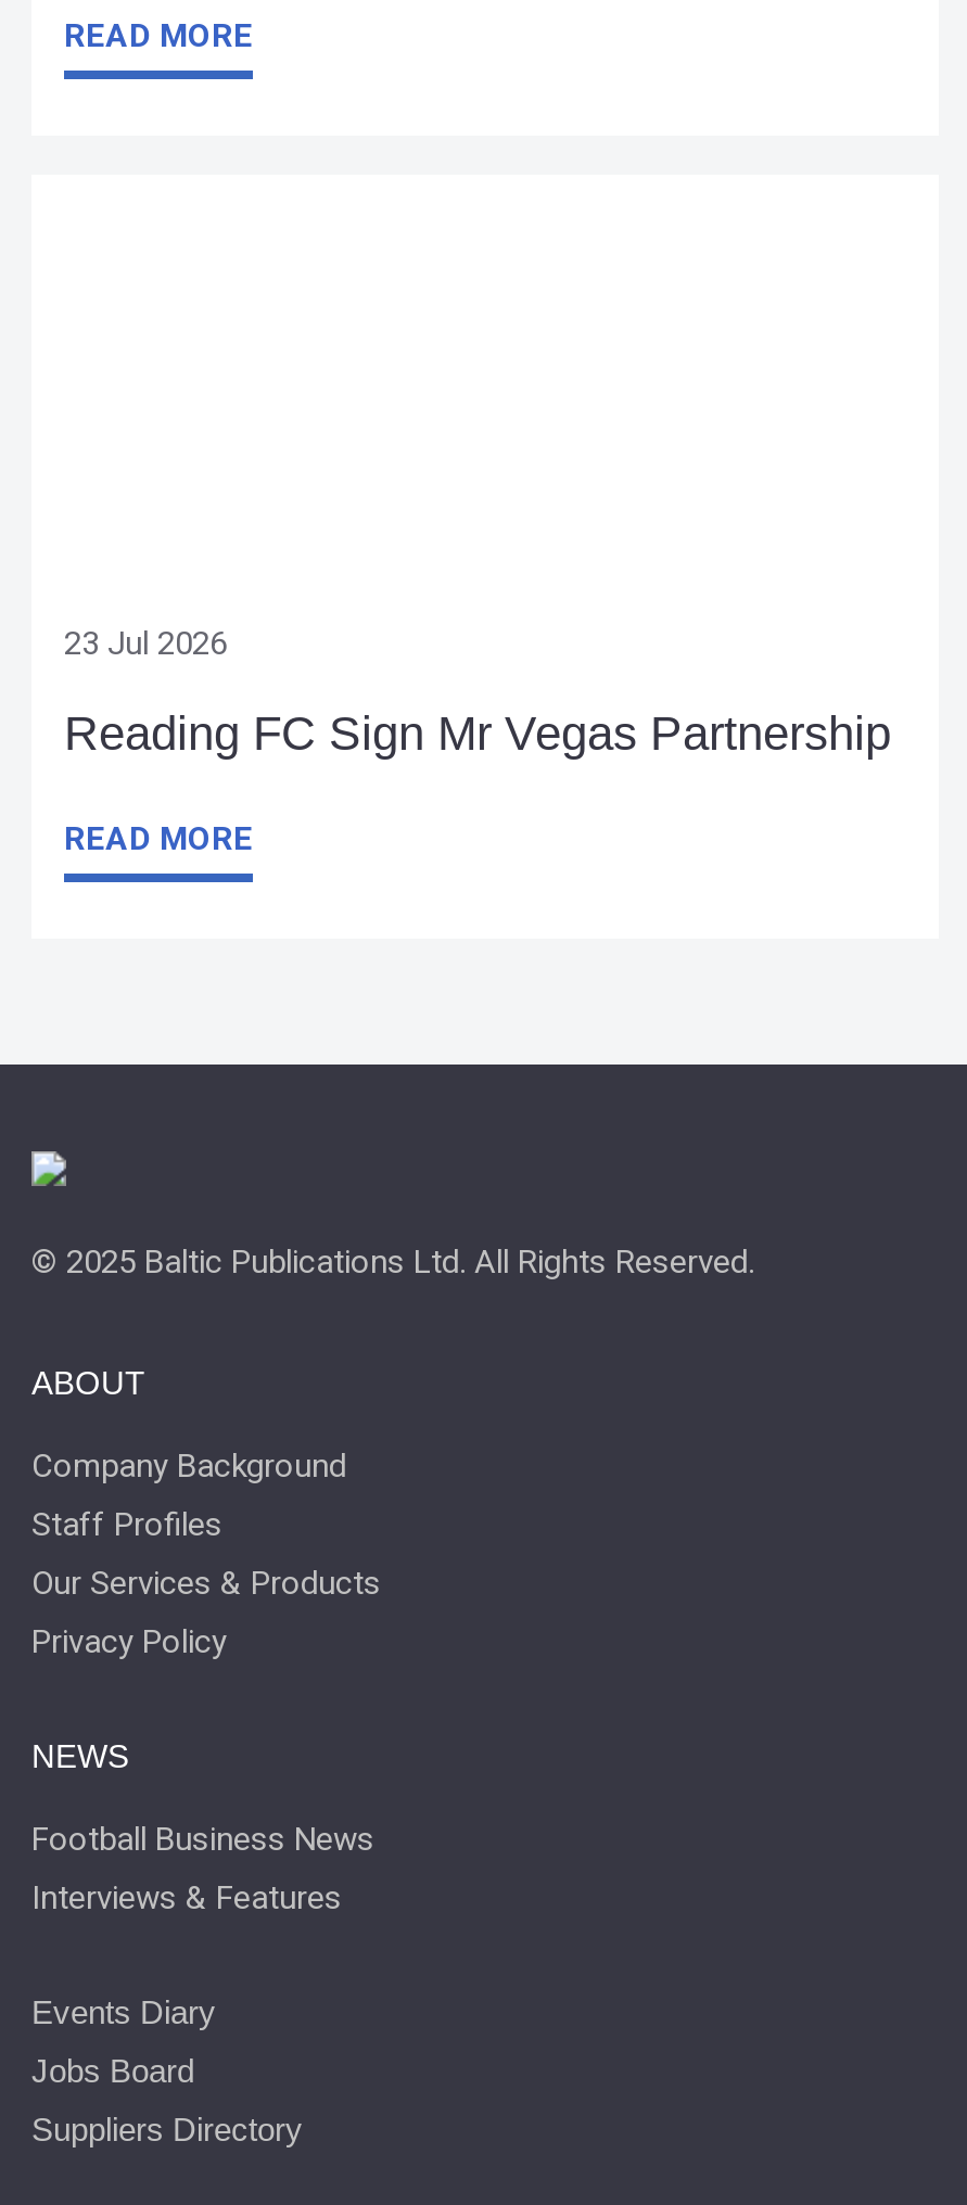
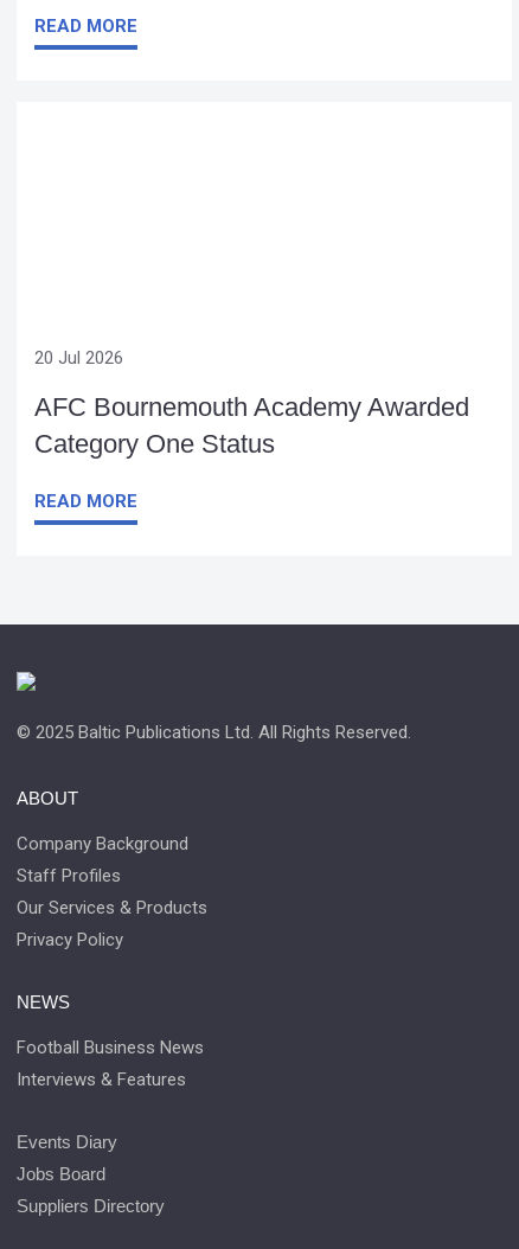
[64,624,227,663] 23 Jul 2026 -> [34,347,123,369] 20 Jul 2026
[64,706,891,761] Reading FC Sign Mr Vegas Partnership -> [34,392,469,459] AFC Bournemouth Academy Awarded | Category One Status

